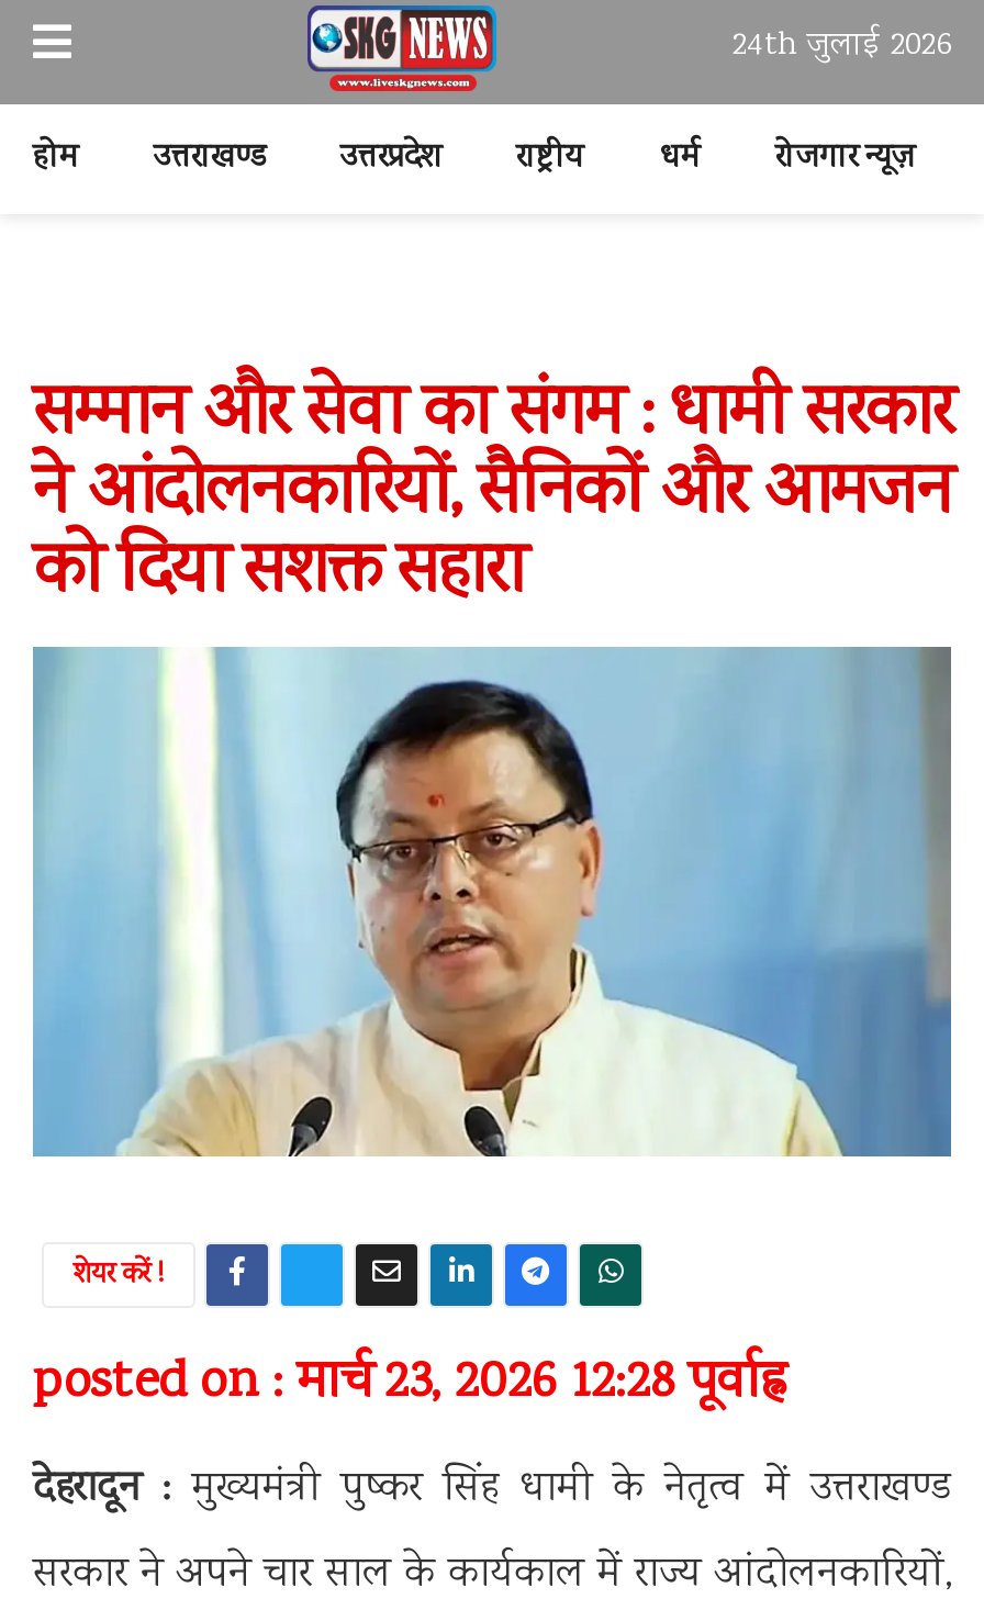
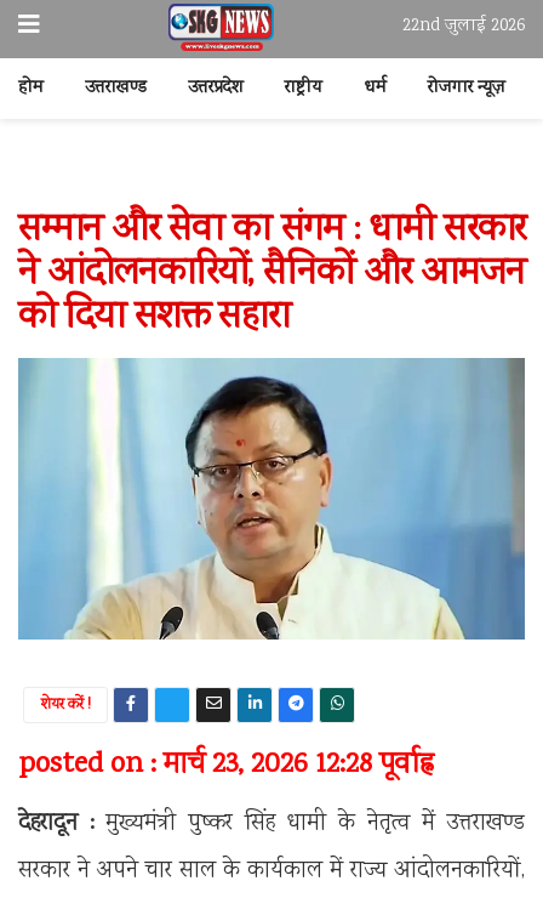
[731,23,951,71] 24th जुलाई 2026 -> [402,13,525,40] 22nd जुलाई 2026

